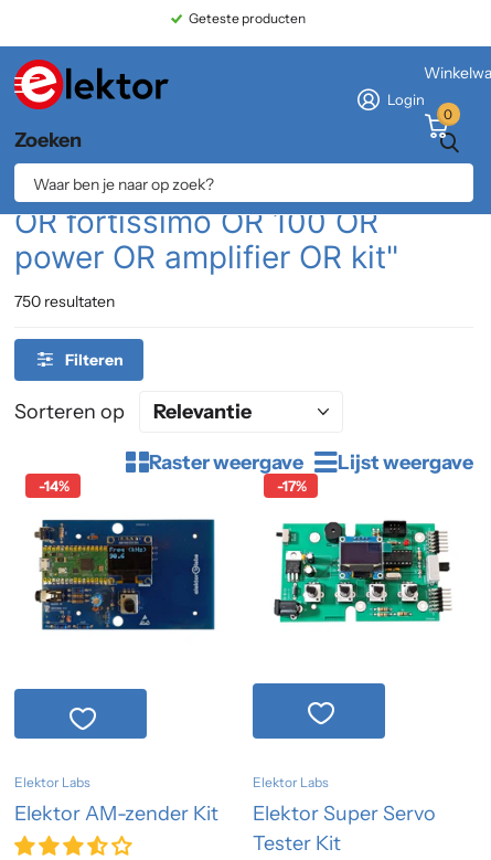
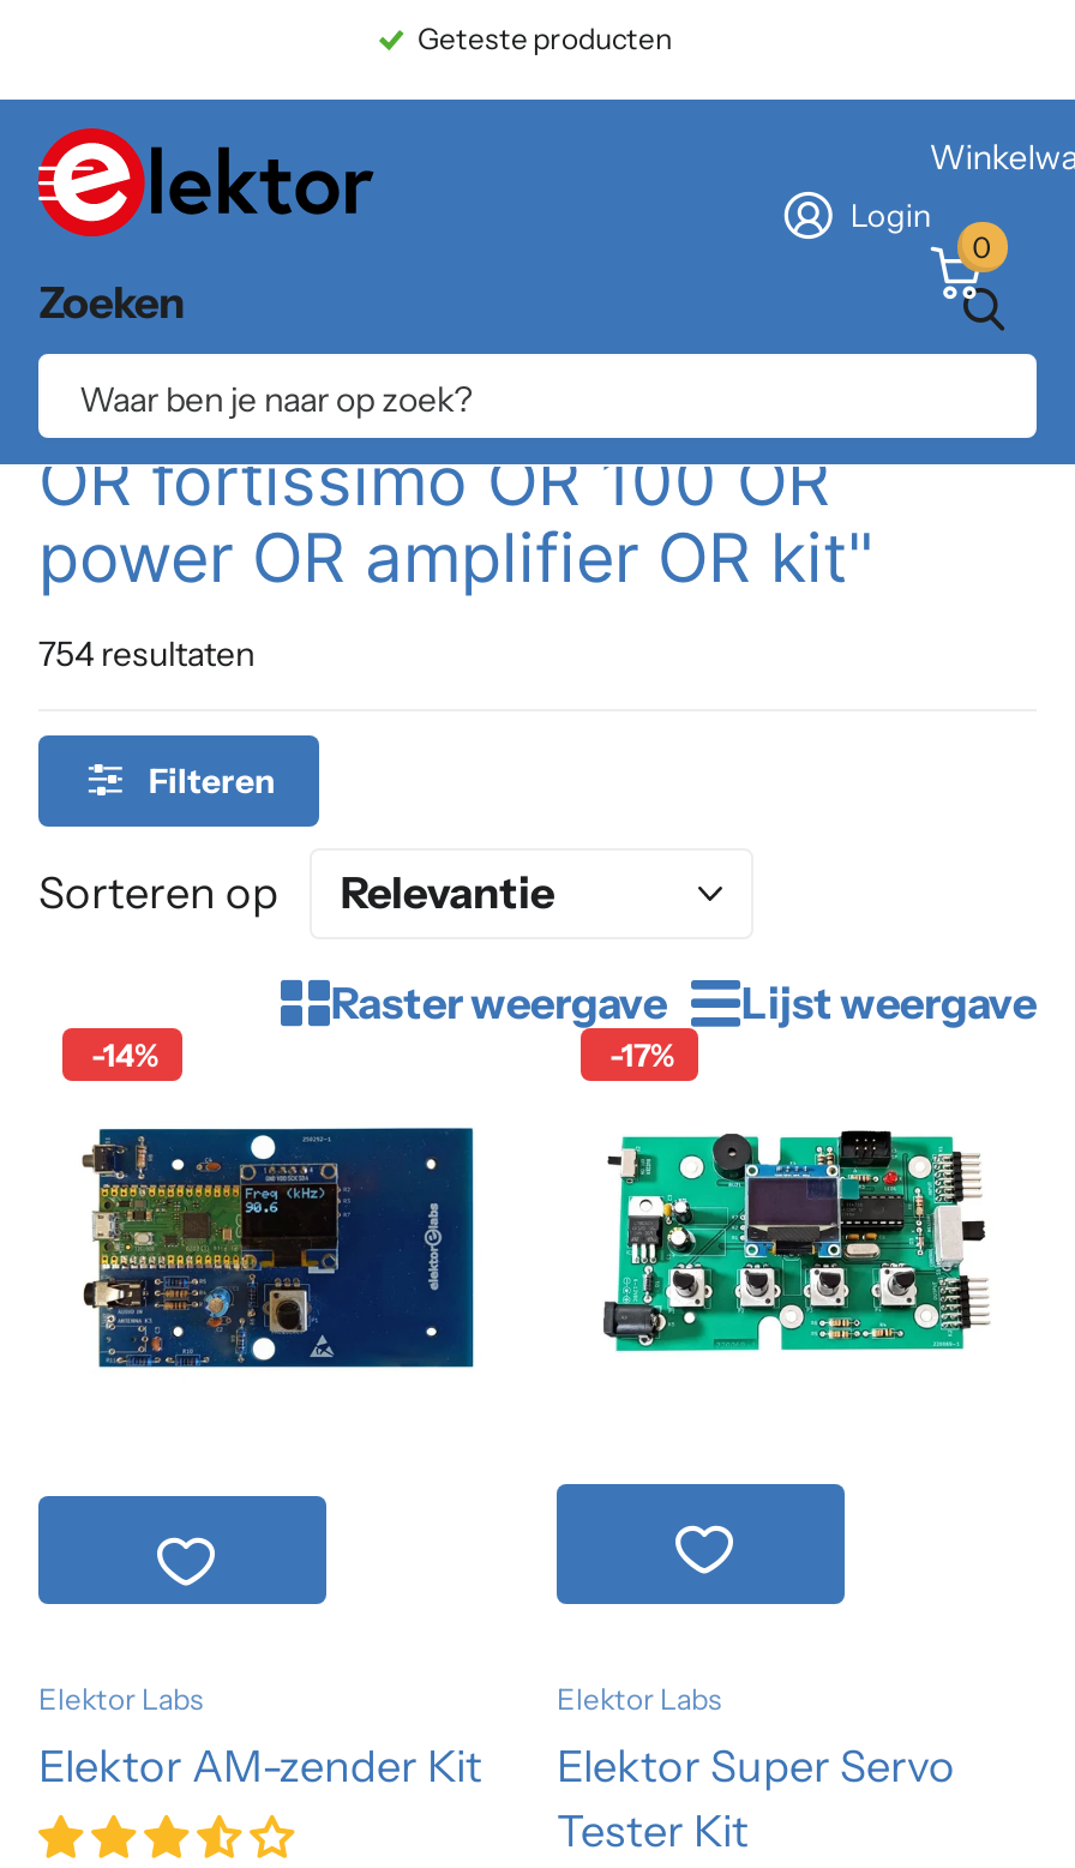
[14,291,115,311] 750 resultaten -> [38,632,254,675] 754 resultaten

